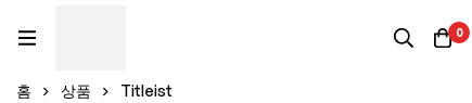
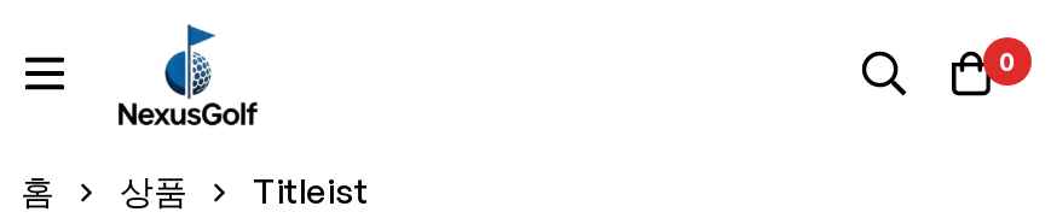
none -> [115,23,260,129] [image]

